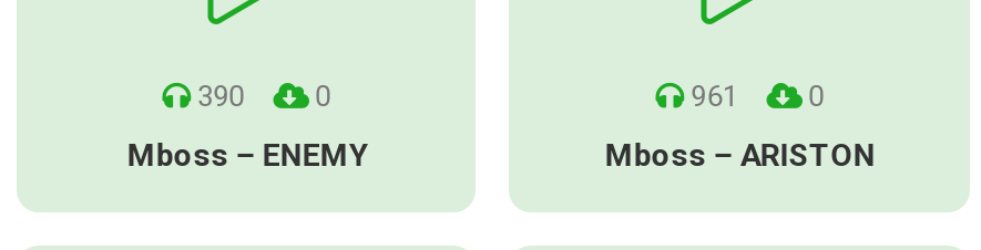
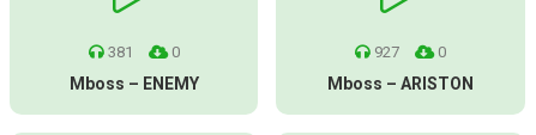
[191,80,331,113] 390 0 -> [104,43,180,61] 381 0
[684,80,824,113] 961 0 -> [371,43,446,61] 927 0

